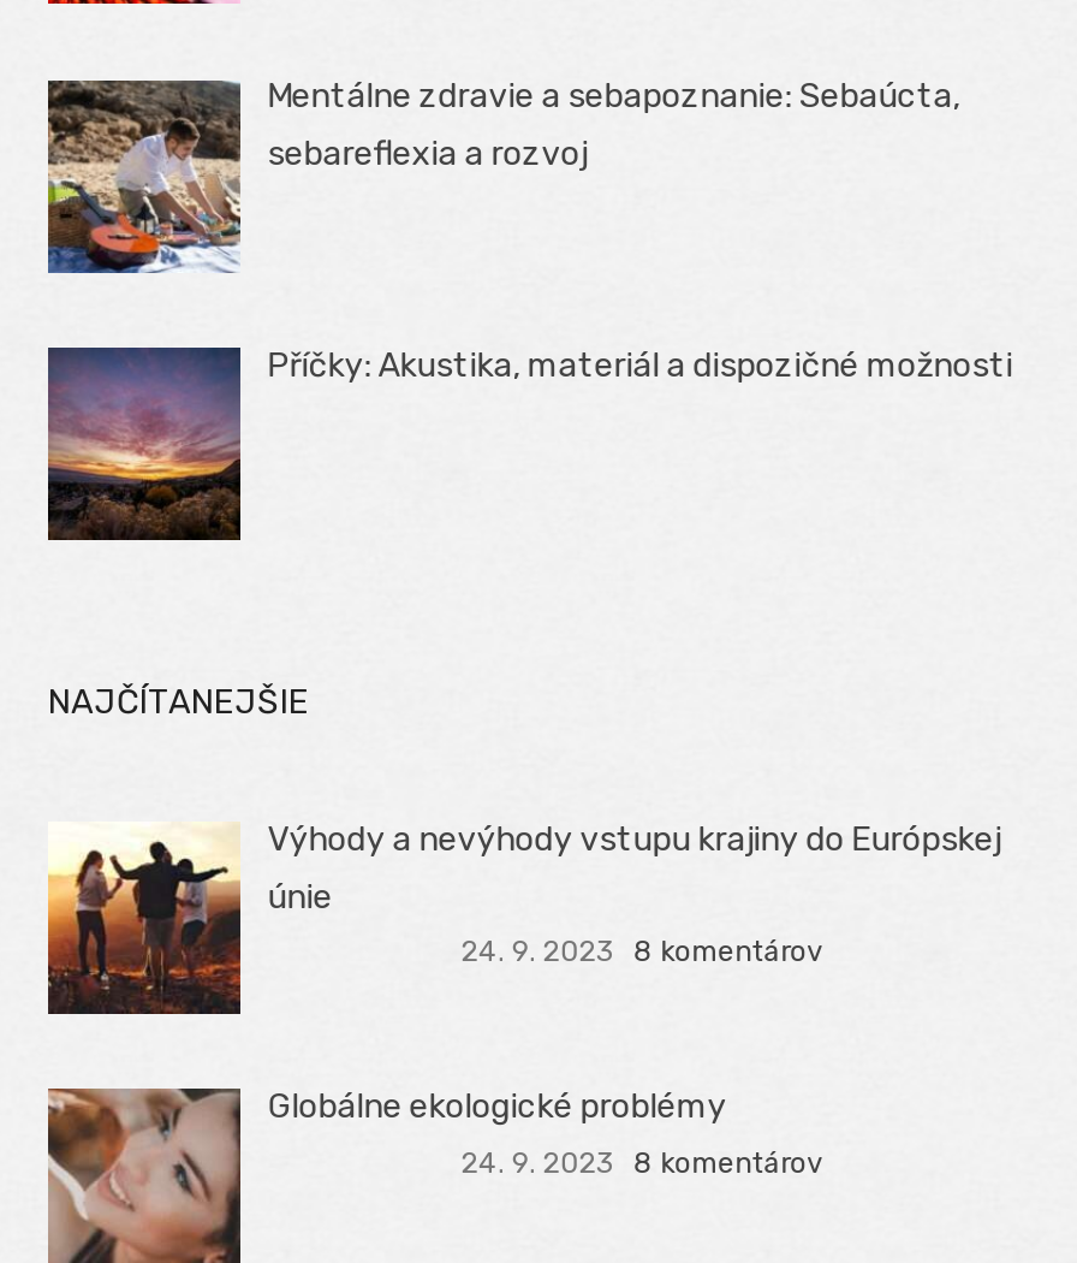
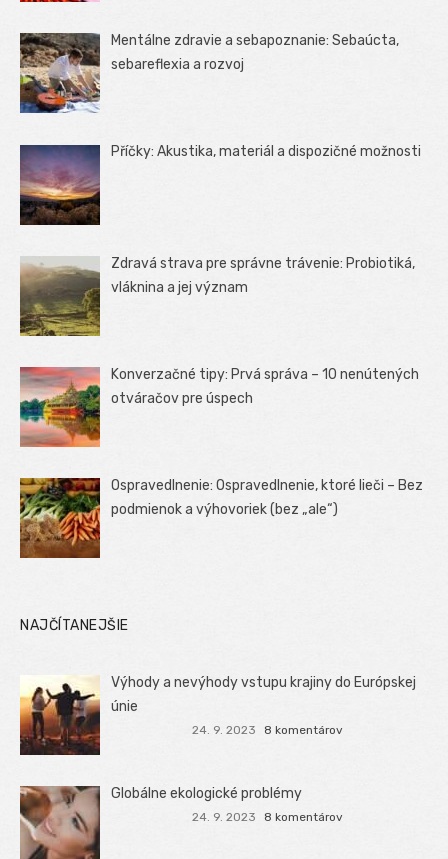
none -> [19,254,415,337] [image] | Zdravá strava pre správne trávenie: Probiotiká, | vláknina a jej význam
none -> [19,366,419,448] [image] | Konverzačné tipy: Prvá správa – 10 nenútených | otváračov pre úspech
none -> [20,477,423,559] [image] | Ospravedlnenie: Ospravedlnenie, ktoré lieči – Bez | podmienok a výhovoriek (bez „ale“)

